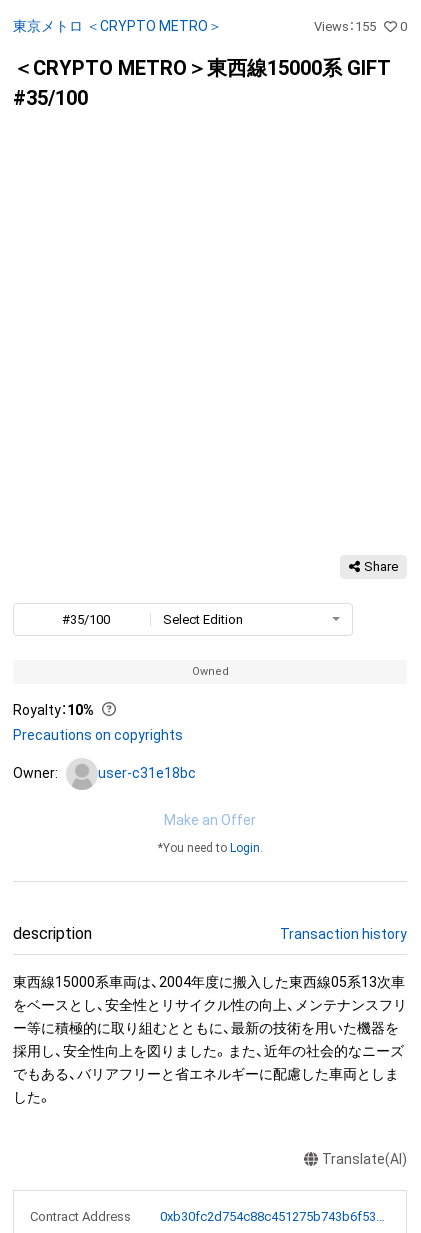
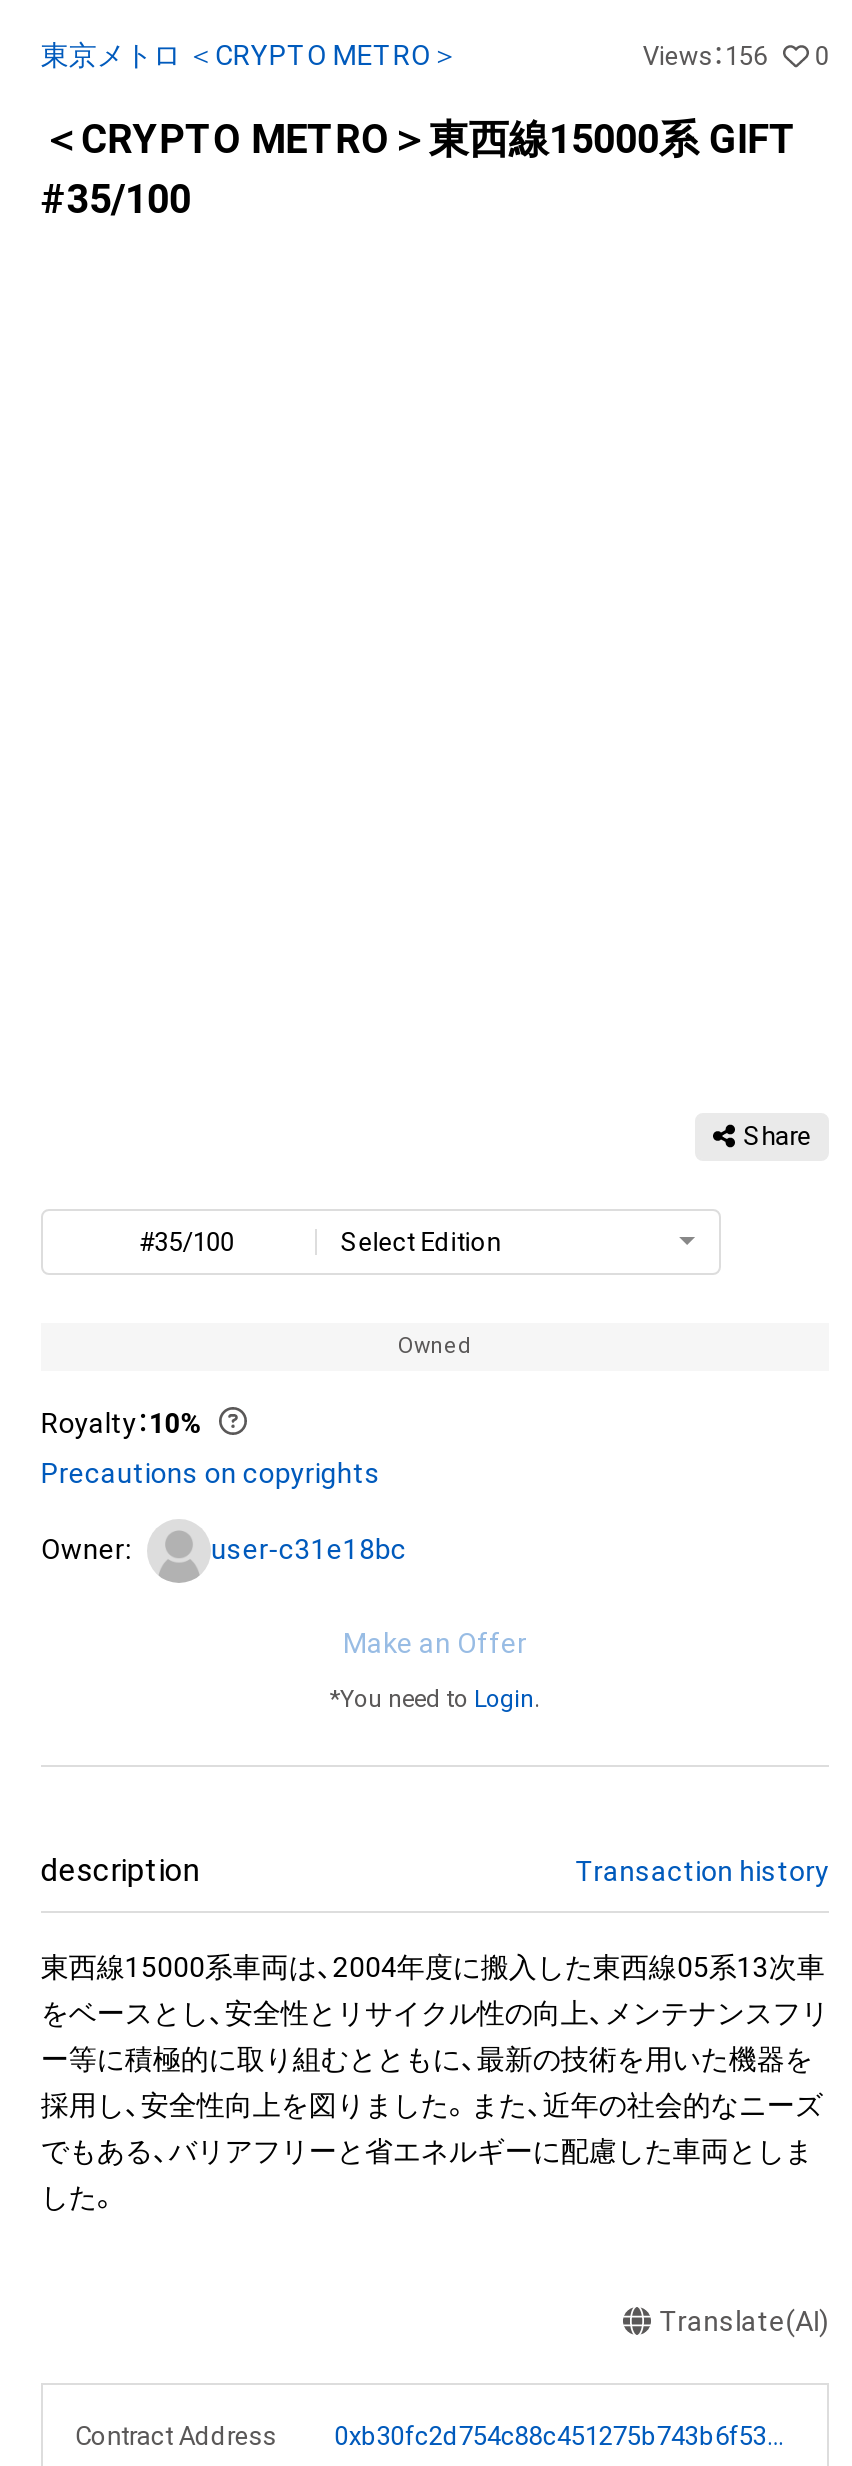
[314,19,407,34] Views：155 0 -> [643,41,829,71] Views：156 0

